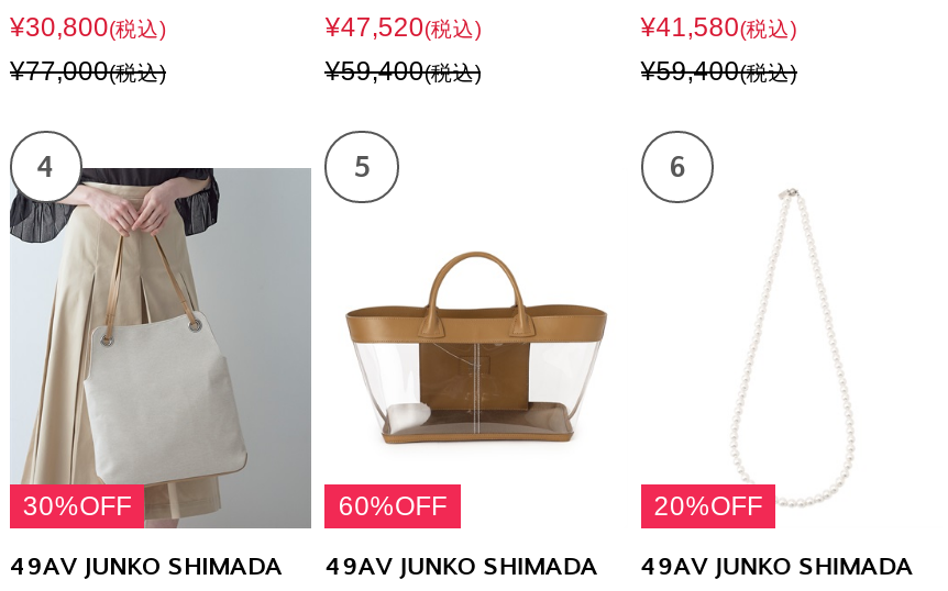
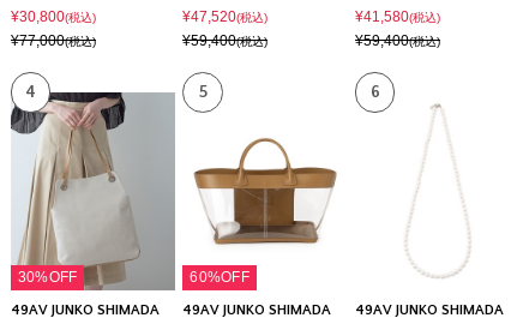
[654,490,763,521] 20%OFF -> none

